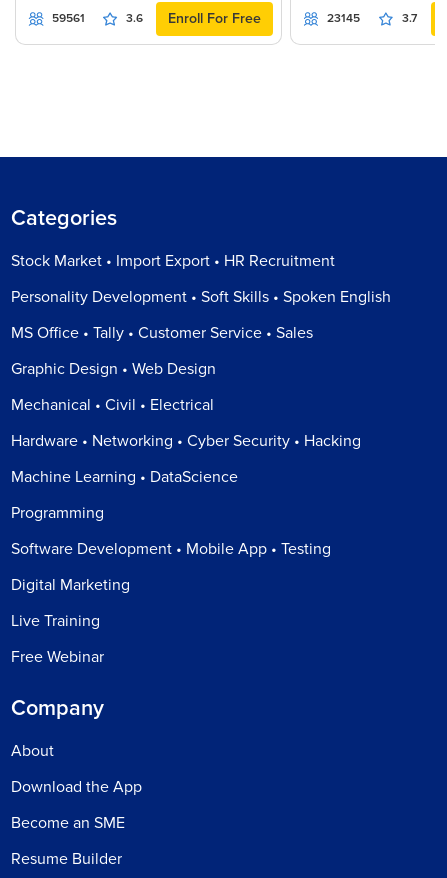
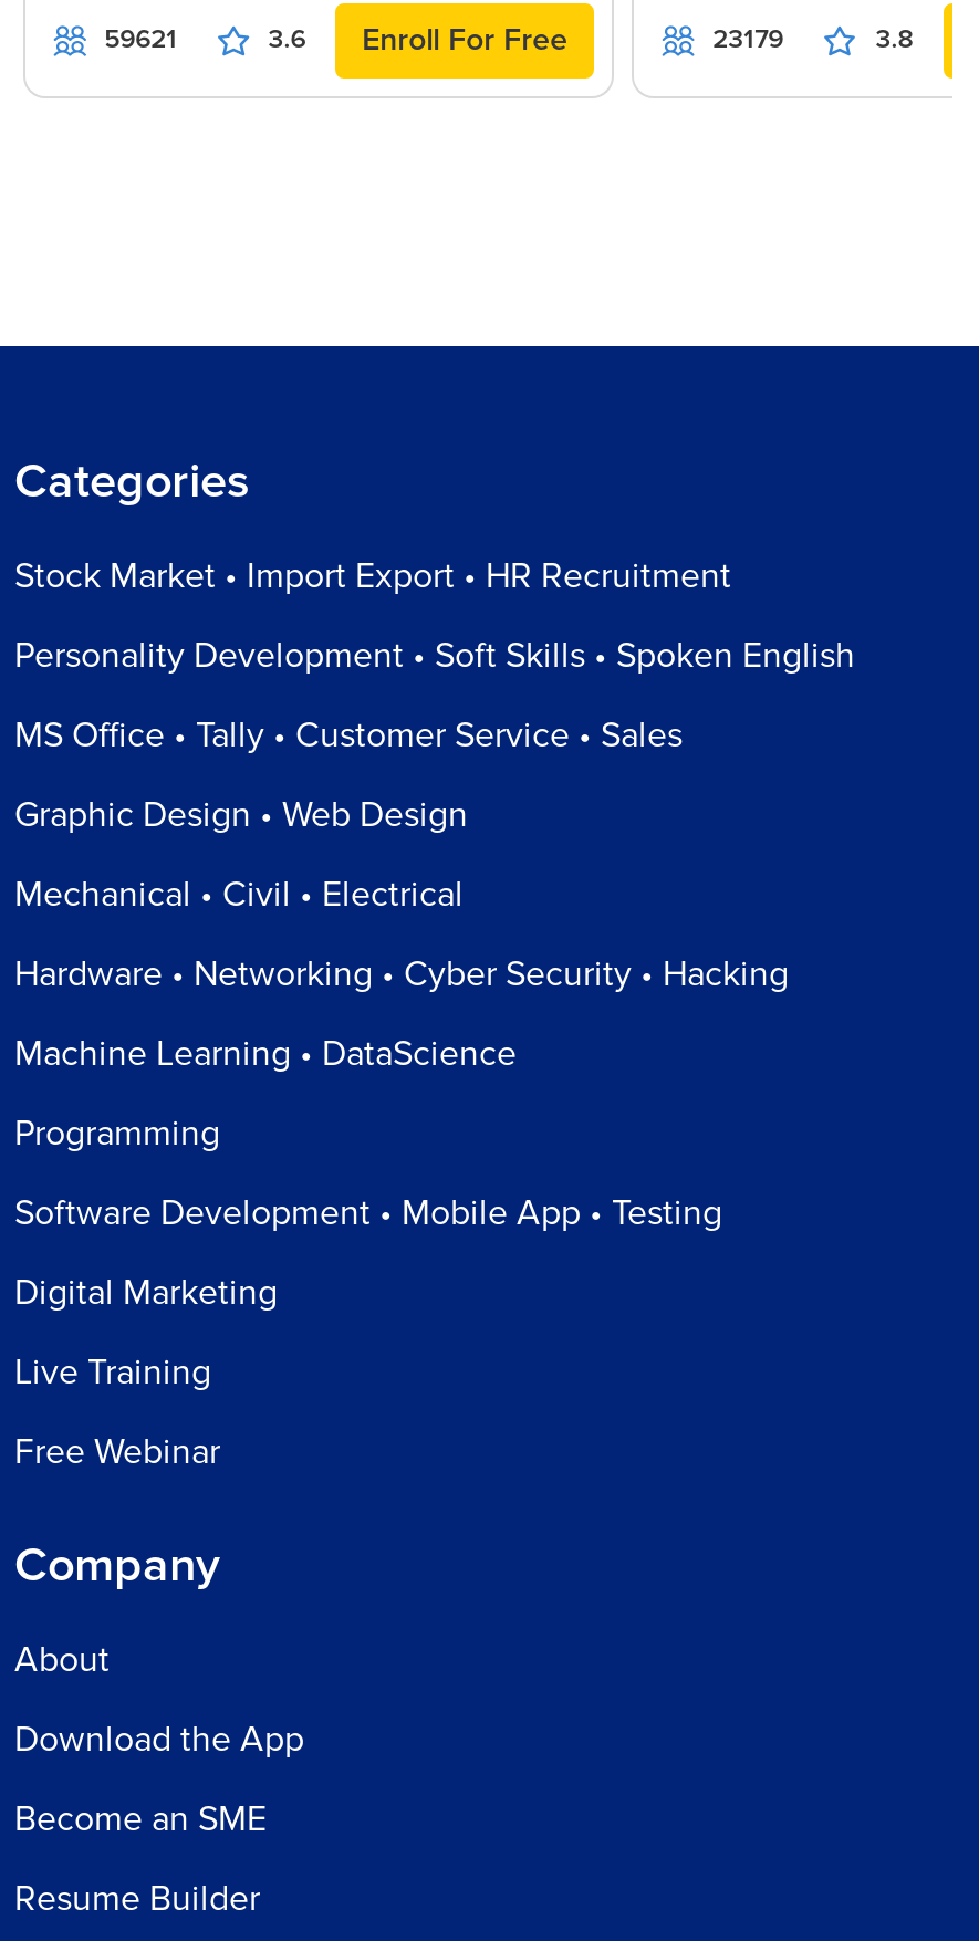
[52,11,85,26] 59561 -> [104,23,177,56] 59621
[327,11,360,26] 23145 -> [713,23,784,56] 23179
[402,11,417,26] 3.7 -> [875,23,913,56] 3.8

